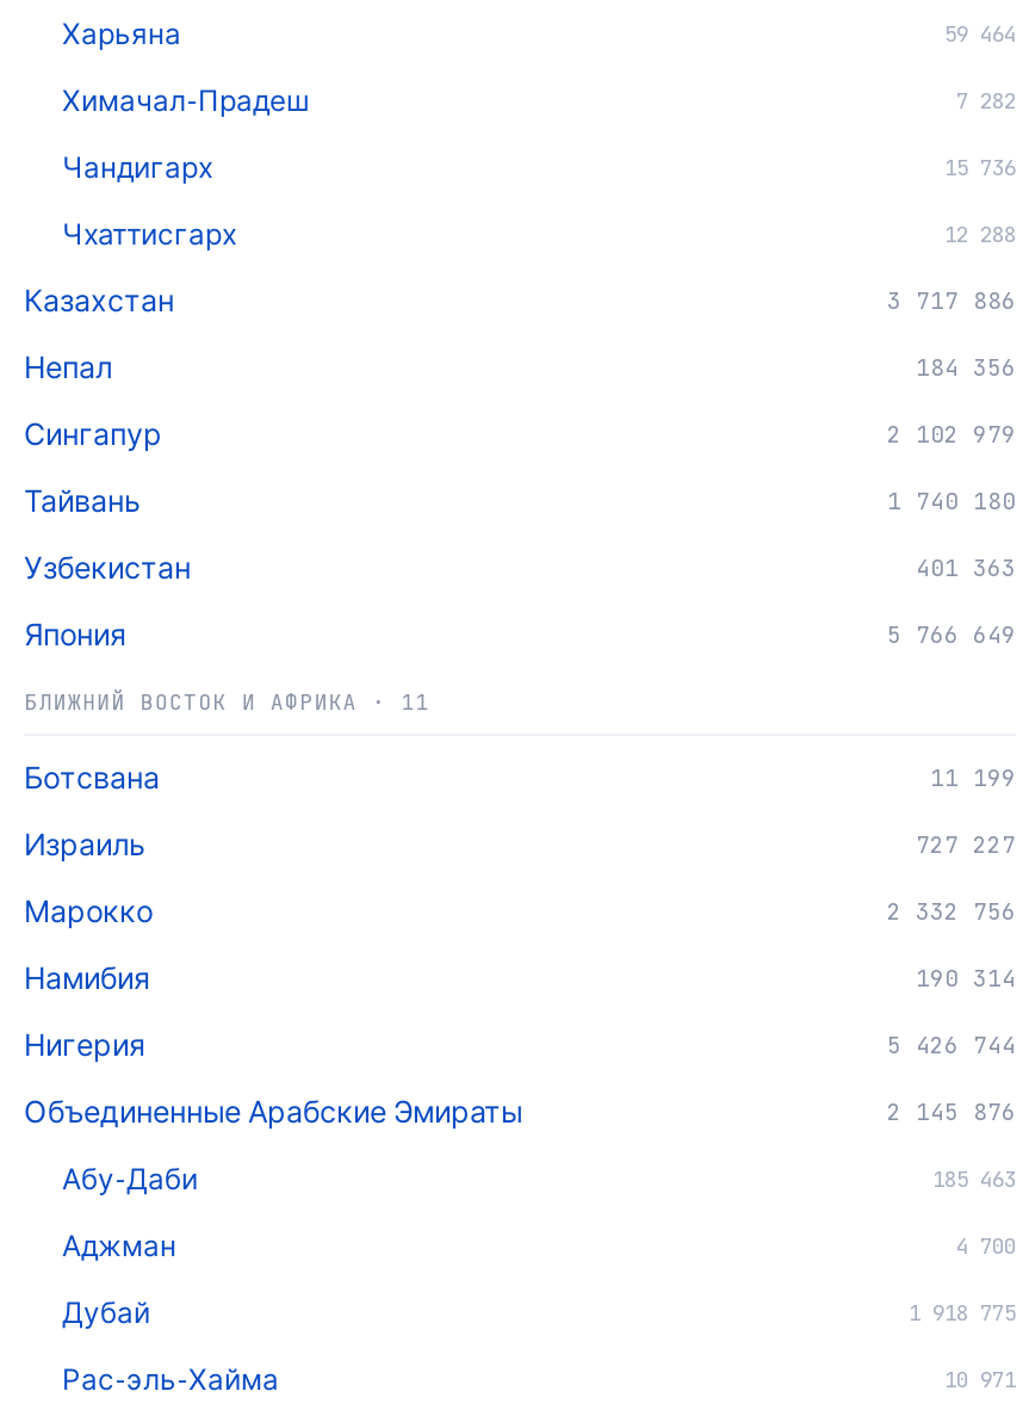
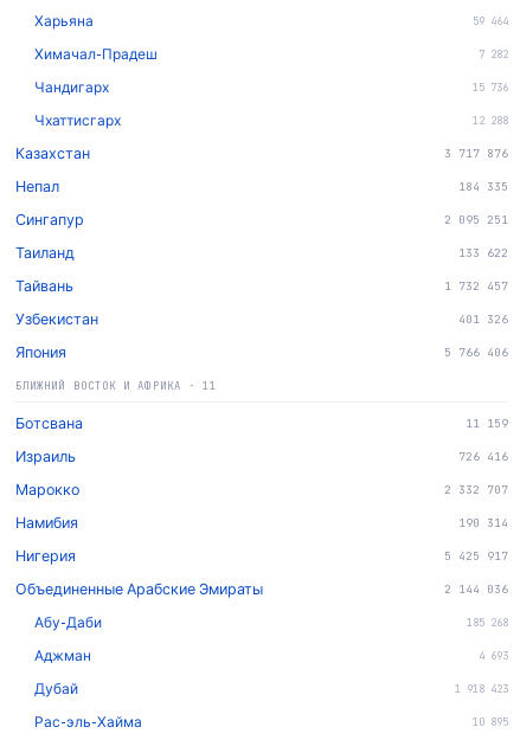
[887,285,1016,316] 3 717 886 -> [444,146,508,161] 3 717 876
[916,352,1016,383] 184 356 -> [458,179,508,194] 184 335
[887,419,1016,450] 2 102 979 -> [15,212,508,262] 2 095 251 | Таиланд | 133 622
[887,486,1016,517] 1 740 180 -> [444,278,508,294] 1 732 457
[916,552,1016,583] 401 363 -> [458,311,508,327] 401 326
[887,619,1016,650] 5 766 649 -> [444,345,508,360] 5 766 406
[930,762,1016,793] 11 199 -> [466,416,508,431] 11 159
[916,829,1016,860] 727 227 -> [458,449,508,464] 726 416
[887,896,1016,927] 2 332 756 -> [444,482,508,497] 2 332 707
[887,1029,1016,1061] 5 426 744 -> [444,548,508,564] 5 425 917
[887,1096,1016,1127] 2 145 876 -> [444,581,508,597] 2 144 036
[932,1164,1016,1193] 185 463 -> [467,615,508,629] 185 268
[956,1231,1016,1260] 4 700 -> [479,648,508,662] 4 693
[909,1298,1016,1327] 1 918 775 -> [455,681,508,696] 1 918 423
[944,1365,1016,1393] 10 971 -> [473,715,508,729] 10 895

